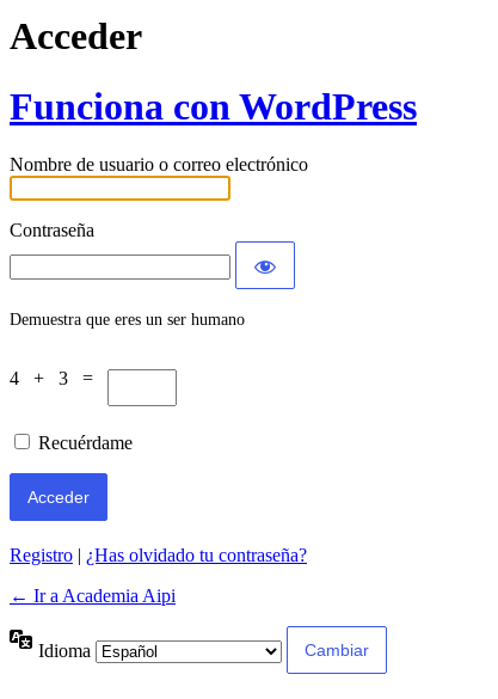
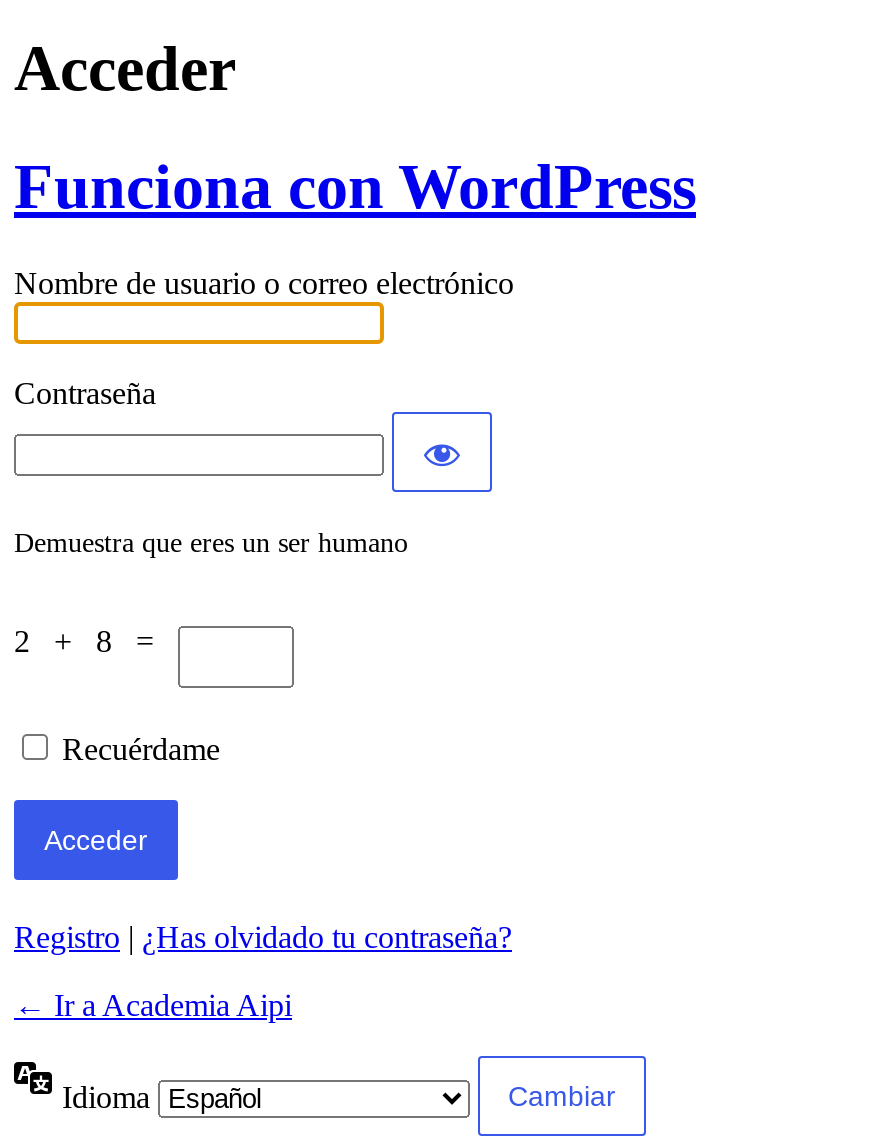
[10,368,107,389] 4 + 3 = -> [14,625,178,659] 2 + 8 =

